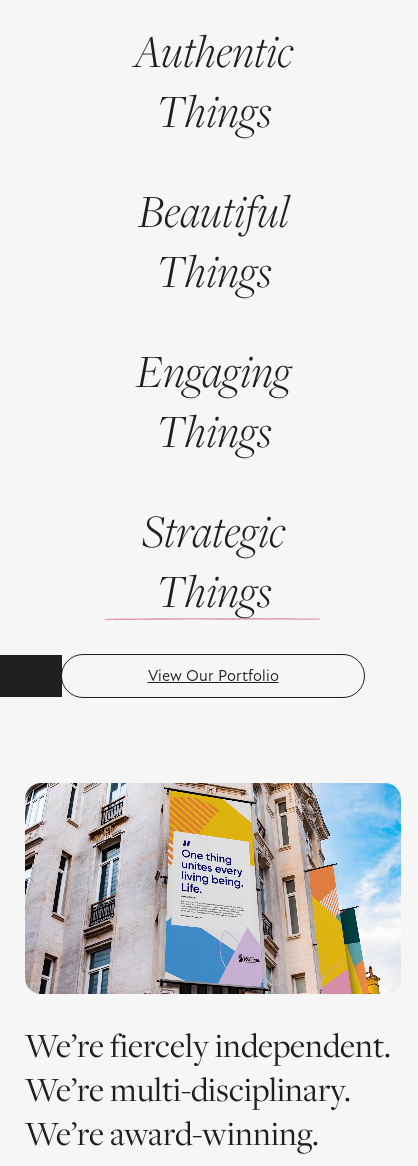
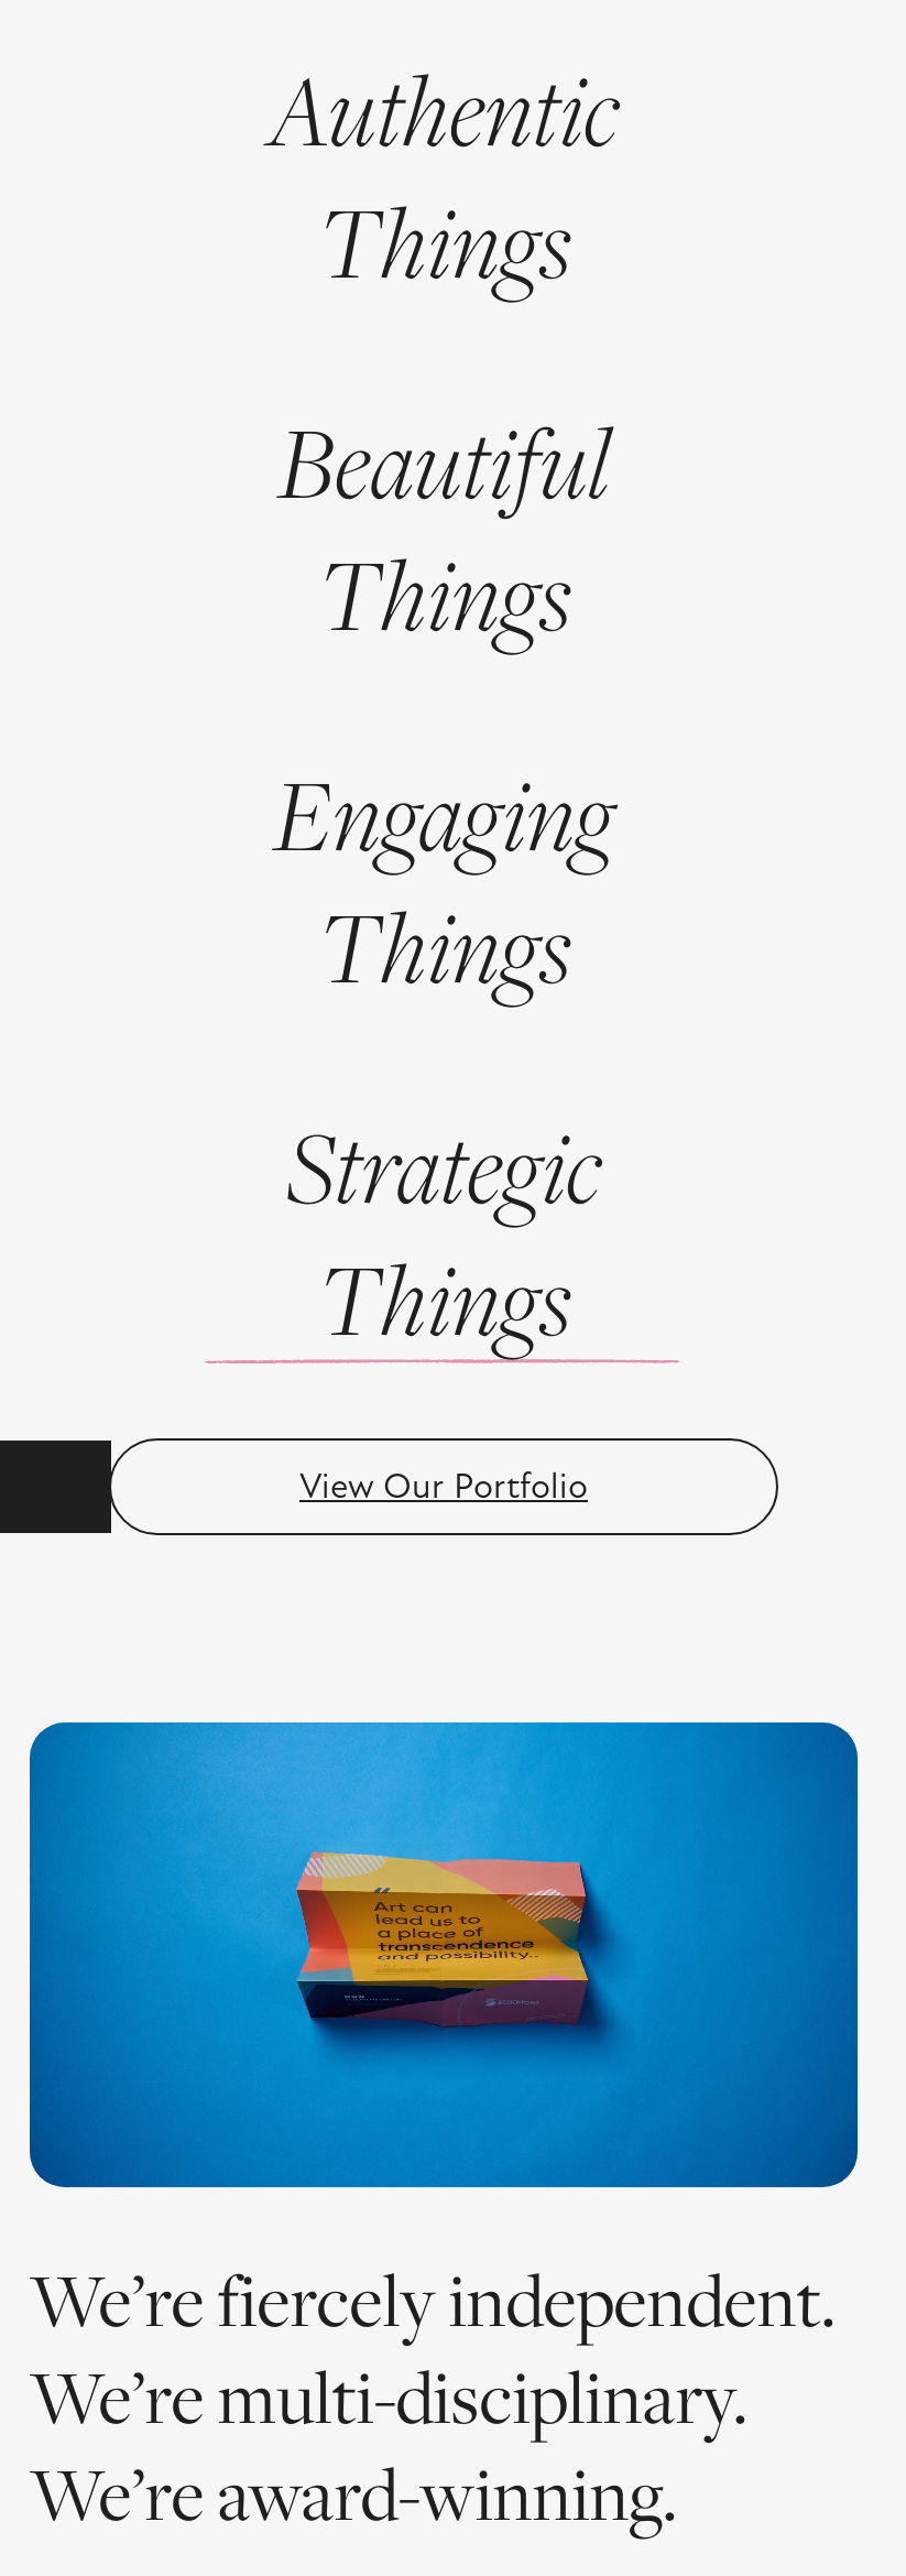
[24,782,402,995] [image] -> [28,1720,860,2189] [image]

